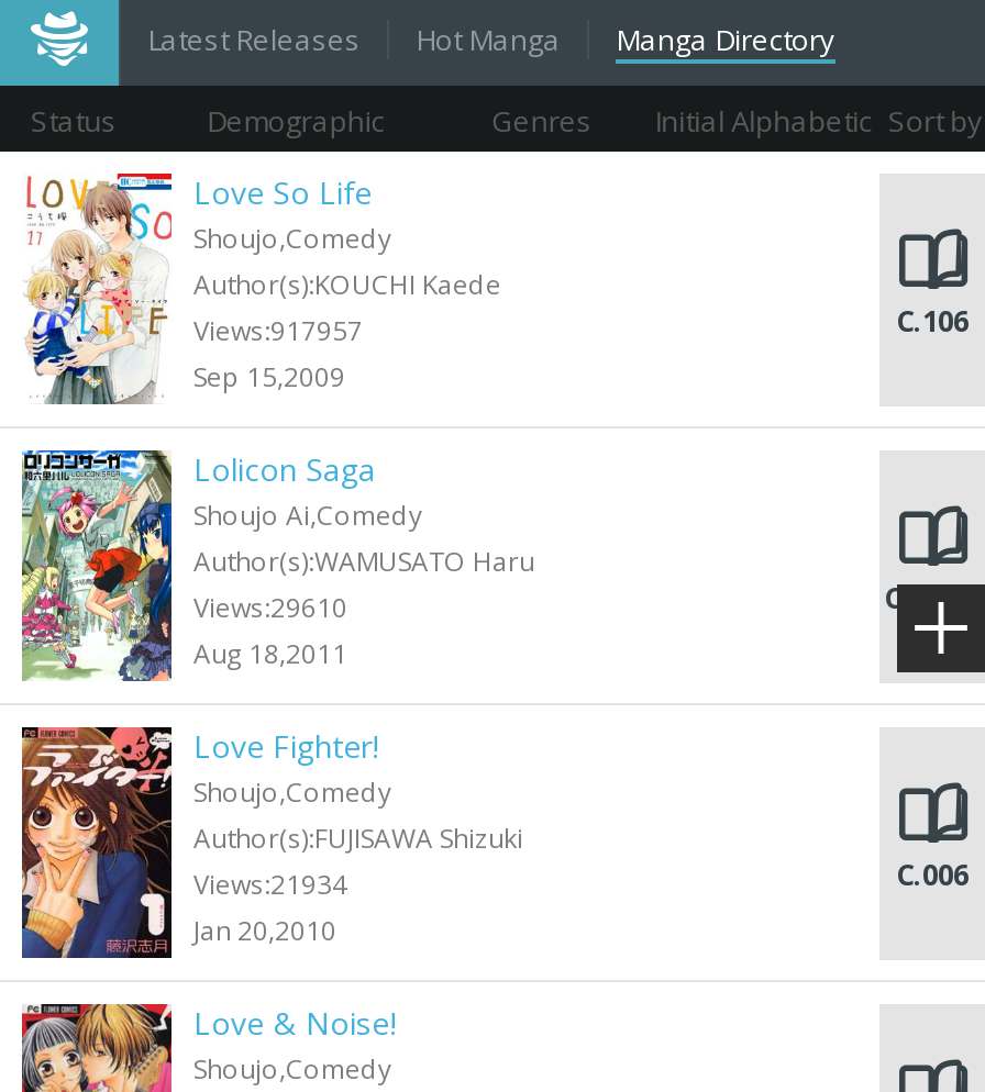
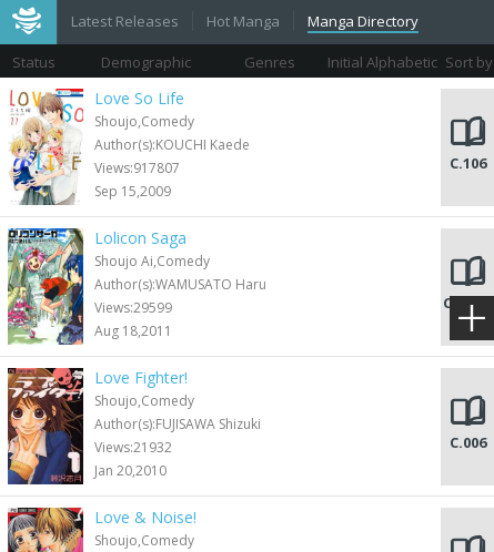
[193,312,363,349] Views:917957 -> [94,159,180,177] Views:917807
[193,589,347,626] Views:29610 -> [94,298,172,317] Views:29599
[193,866,347,903] Views:21934 -> [94,438,172,457] Views:21932

